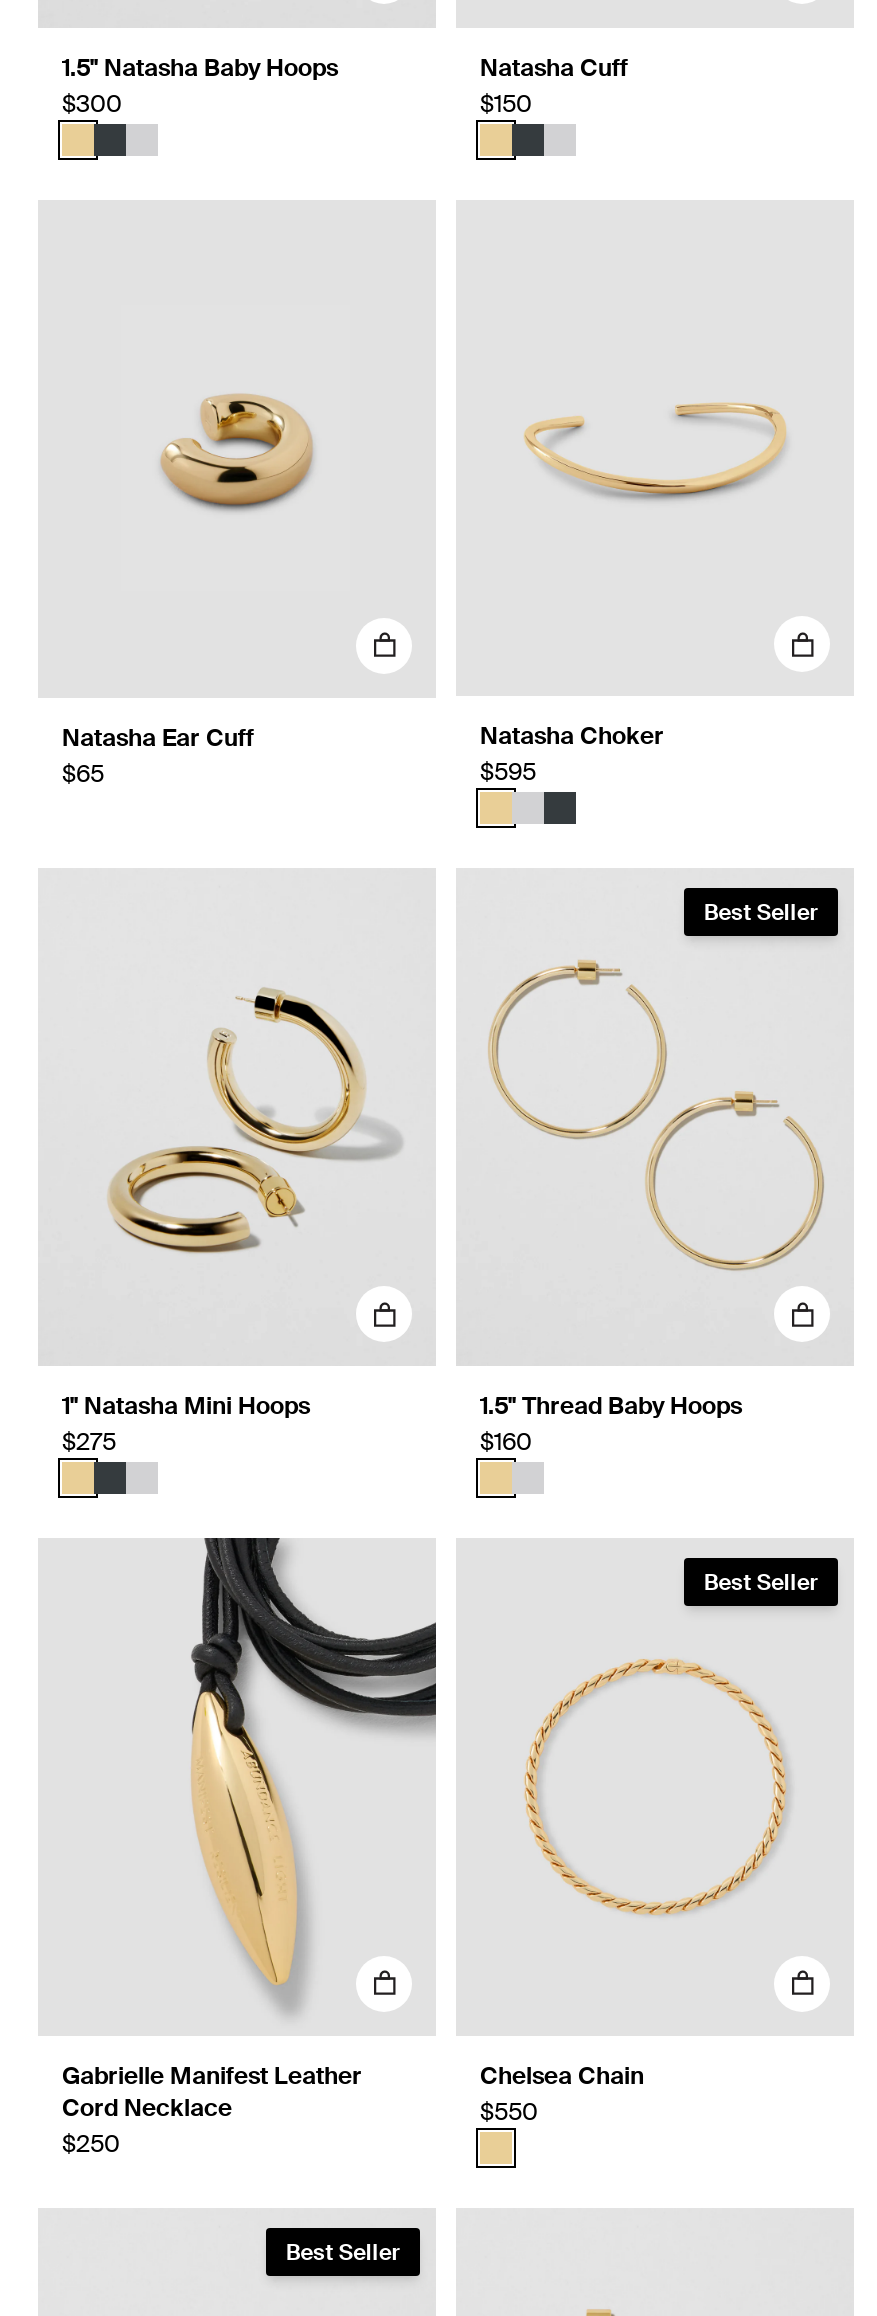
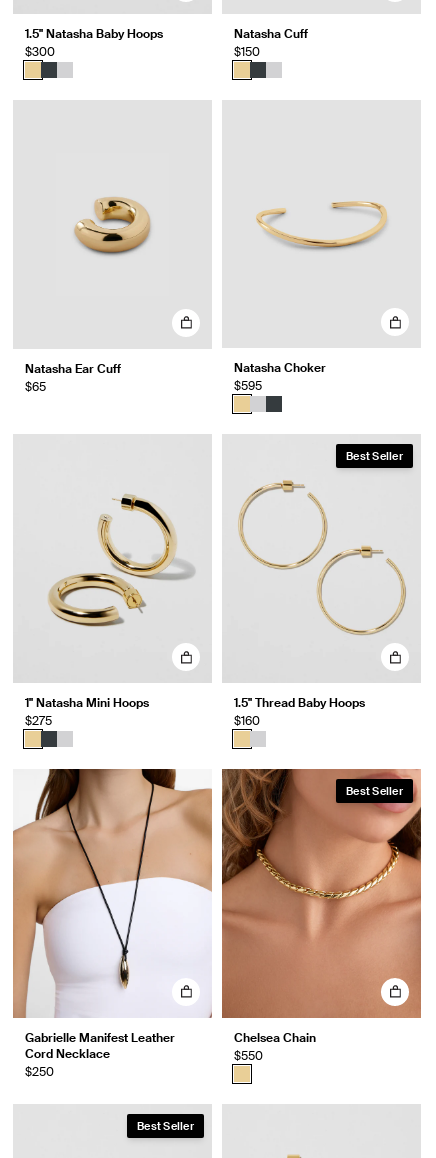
[40,1536,438,2034] [image] -> [13,768,213,1018] [image]
[456,1538,854,2036] [image] -> [221,768,422,1019] [image]

